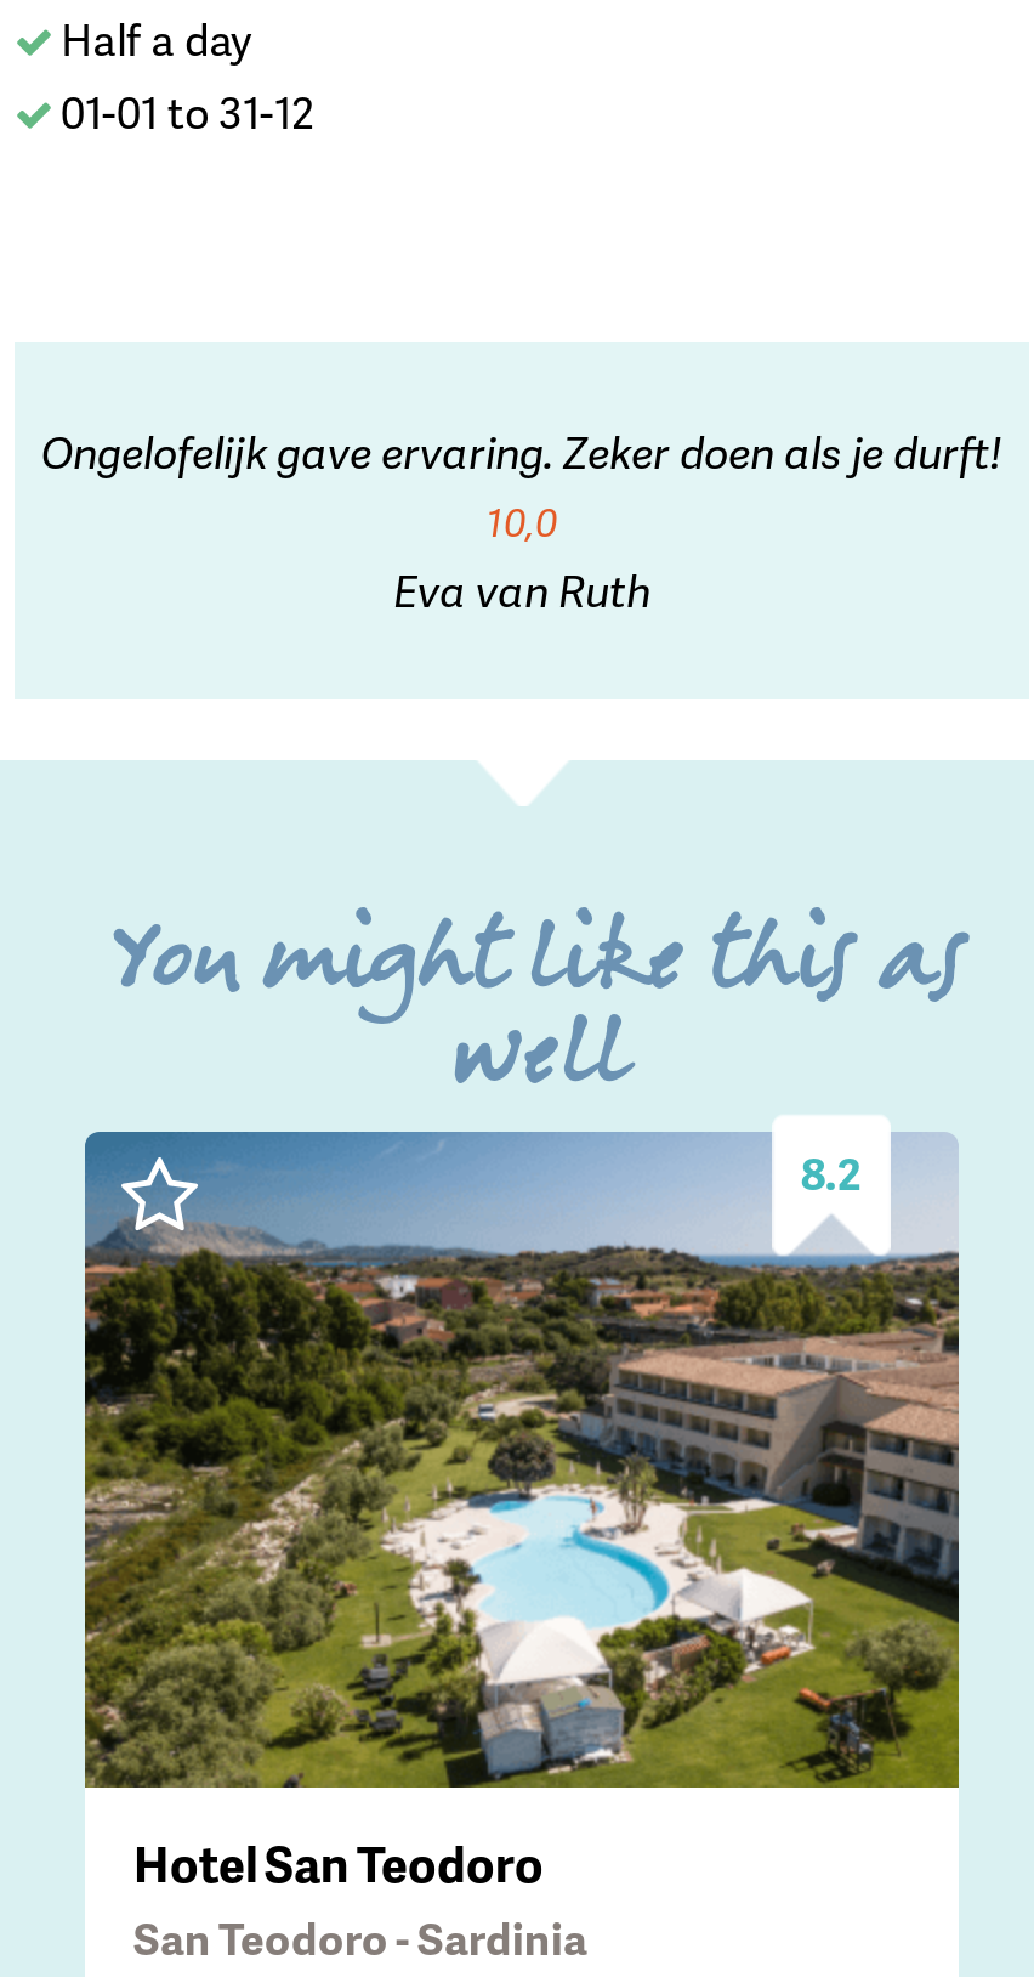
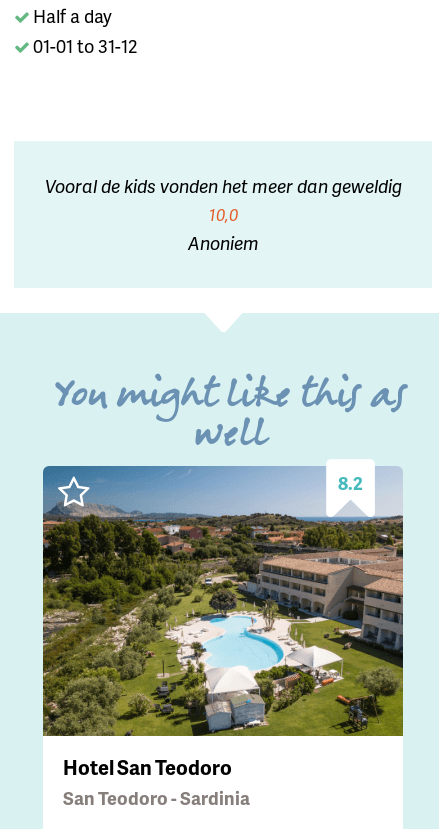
[41,419,1002,480] Ongelofelijk gave ervaring. Zeker doen als je durft! -> [44,173,401,198] Vooral de kids vonden het meer dan geweldig
[393,558,650,619] Eva van Ruth -> [187,230,258,255] Anoniem

